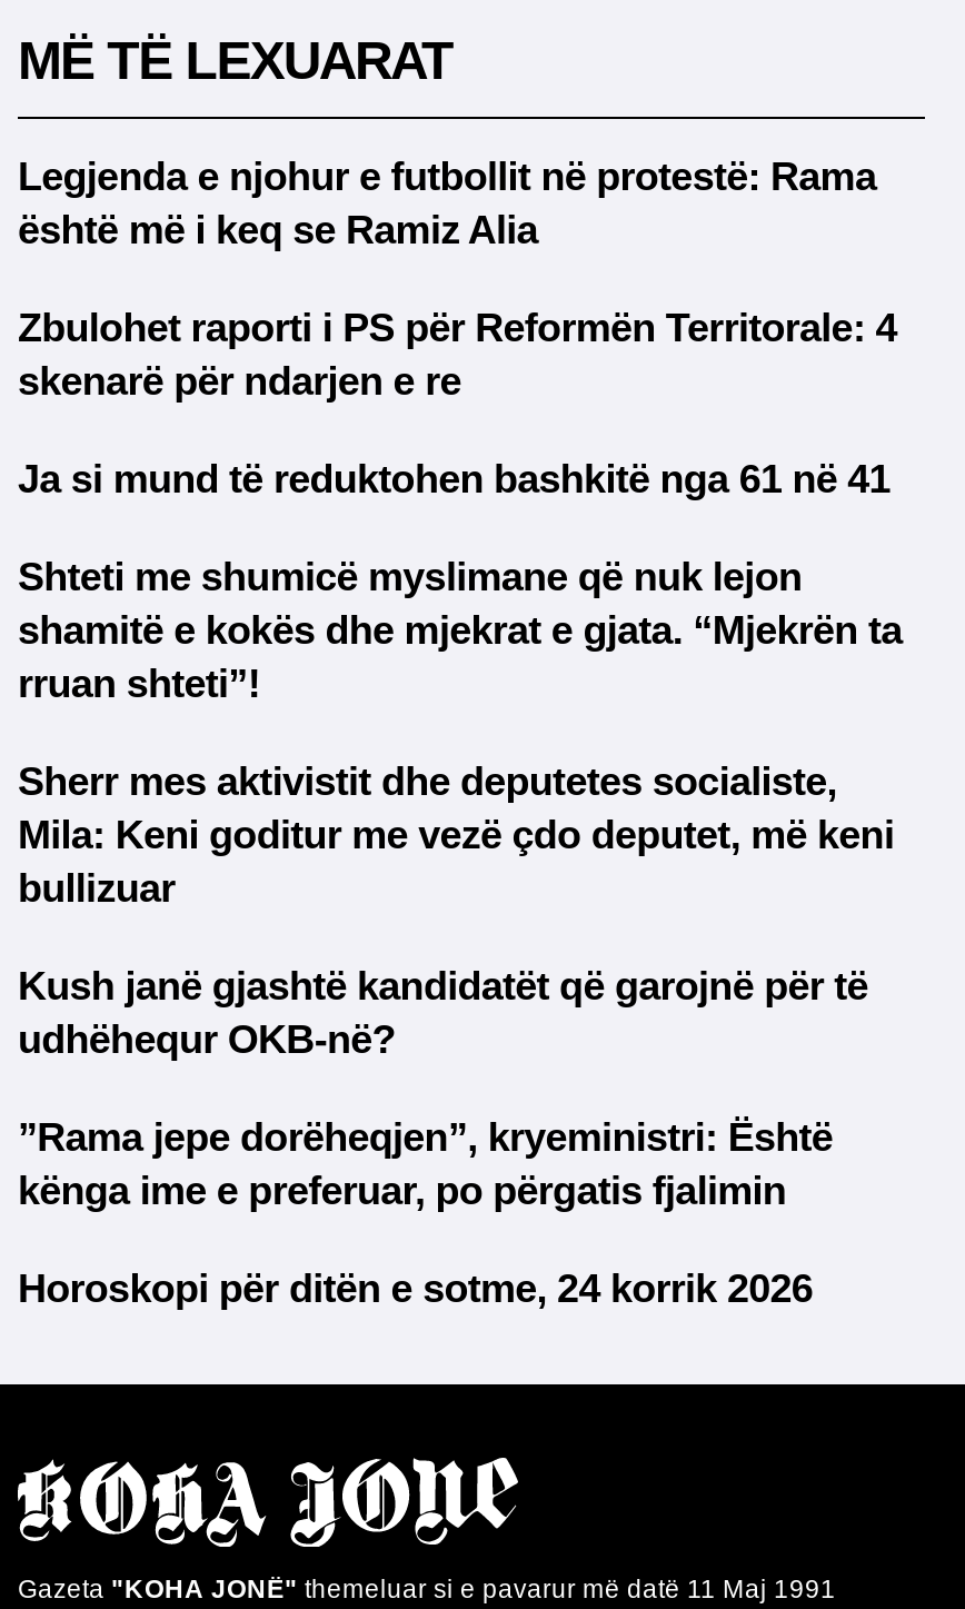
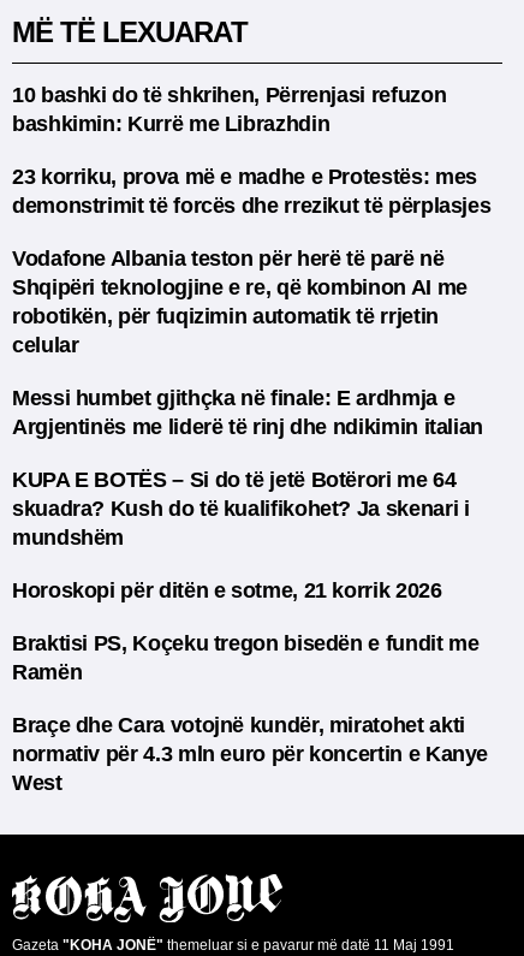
[18,154,876,252] Legjenda e njohur e futbollit në protestë: Rama | është më i keq se Ramiz Alia -> [12,82,446,135] 10 bashki do të shkrihen, Përrenjasi refuzon | bashkimin: Kurrë me Librazhdin
[18,305,897,403] Zbulohet raporti i PS për Reformën Territorale: 4 | skenarë për ndarjen e re -> [12,164,491,217] 23 korriku, prova më e madhe e Protestës: mes | demonstrimit të forcës dhe rrezikut të përplasjes
[18,456,891,501] Ja si mund të reduktohen bashkitë nga 61 në 41 -> [12,246,467,357] Vodafone Albania teston për herë të parë në | Shqipëri teknologjine e re, që kombinon AI me | robotikën, për fuqizimin automatik të rrjetin | celular
[18,554,902,705] Shteti me shumicë myslimane që nuk lejon | shamitë e kokës dhe mjekrat e gjata. “Mjekrën ta | rruan shteti”! -> [12,386,483,438] Messi humbet gjithçka në finale: E ardhmja e | Argjentinës me liderë të rinj dhe ndikimin italian
[18,759,894,910] Sherr mes aktivistit dhe deputetes socialiste, | Mila: Keni goditur me vezë çdo deputet, më keni | bullizuar -> [12,467,469,549] KUPA E BOTËS – Si do të jetë Botërori me 64 | skuadra? Kush do të kualifikohet? Ja skenari i | mundshëm
[18,963,868,1061] Kush janë gjashtë kandidatët që garojnë për të | udhëhequr OKB-në? -> [12,578,442,602] Horoskopi për ditën e sotme, 21 korrik 2026
[18,1114,833,1212] ”Rama jepe dorëheqjen”, kryeministri: Është | kënga ime e preferuar, po përgatis fjalimin -> [12,631,479,684] Braktisi PS, Koçeku tregon bisedën e fundit me | Ramën
[18,1266,813,1310] Horoskopi për ditën e sotme, 24 korrik 2026 -> [12,713,488,794] Braçe dhe Cara votojnë kundër, miratohet akti | normativ për 4.3 mln euro për koncertin e Kanye | West

